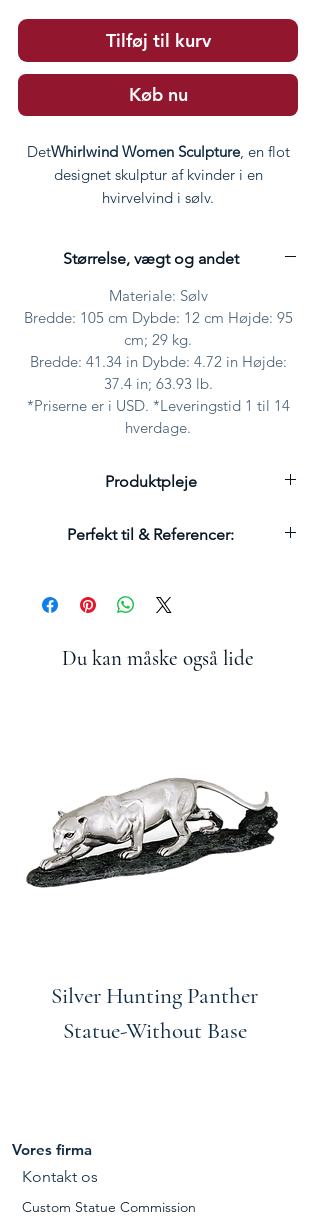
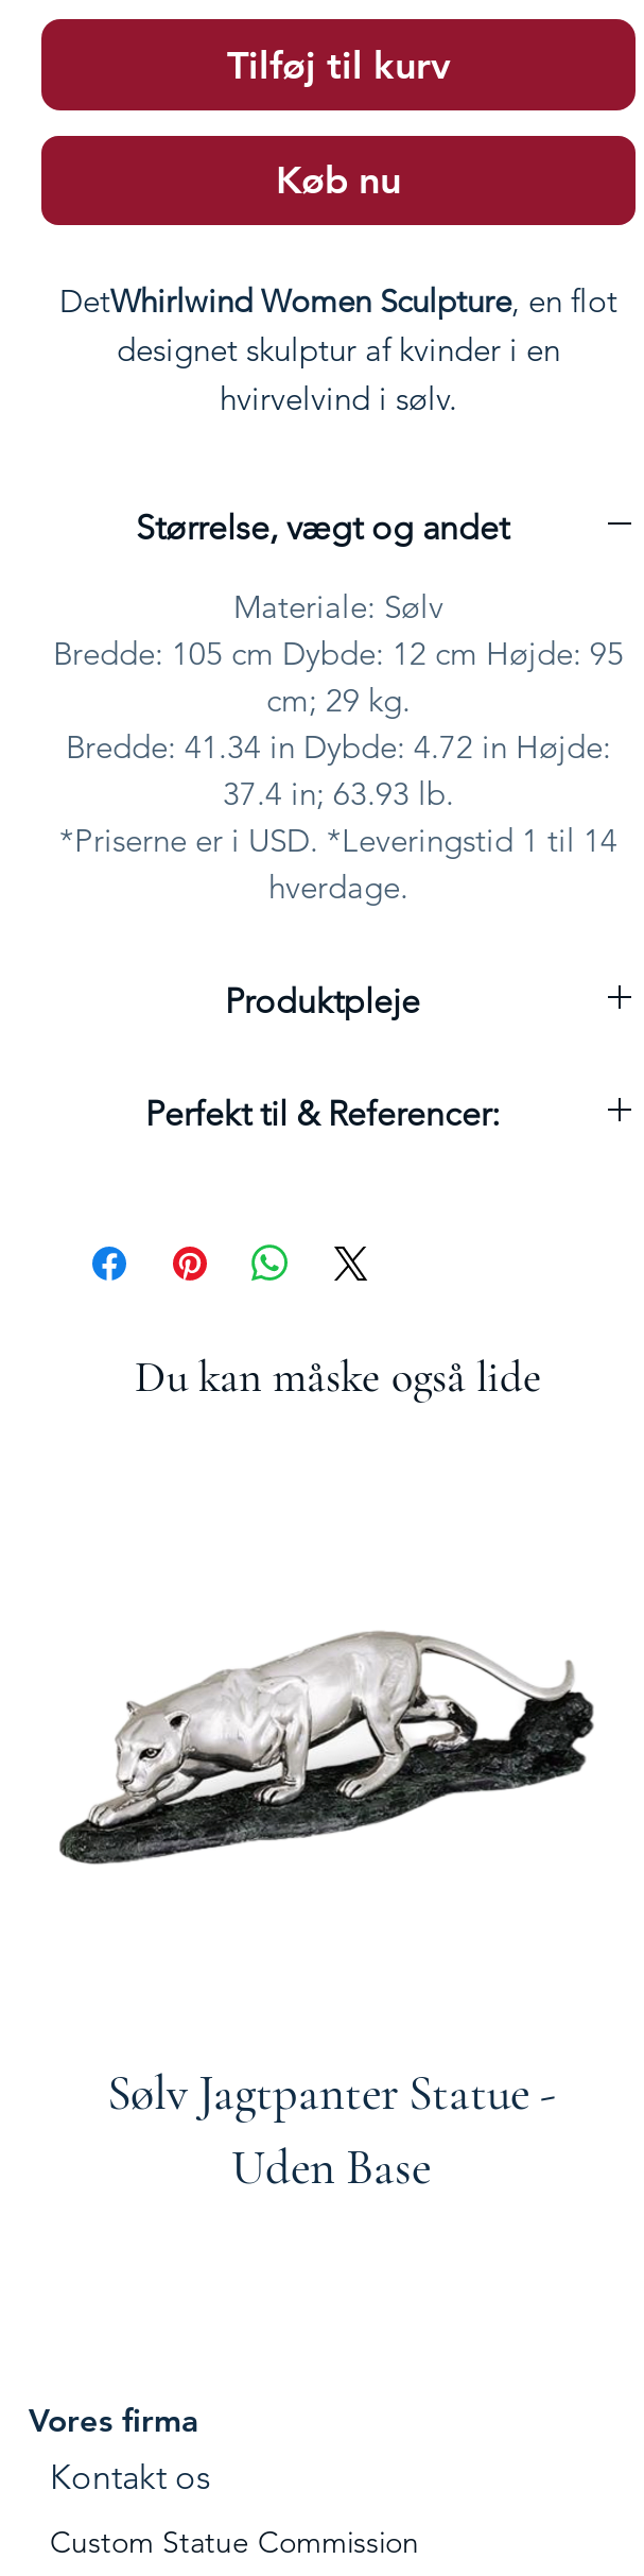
[51,982,258,1045] Silver Hunting Panther | Statue-Without Base -> [107,2064,555,2197] Sølv Jagtpanter Statue - | Uden Base

